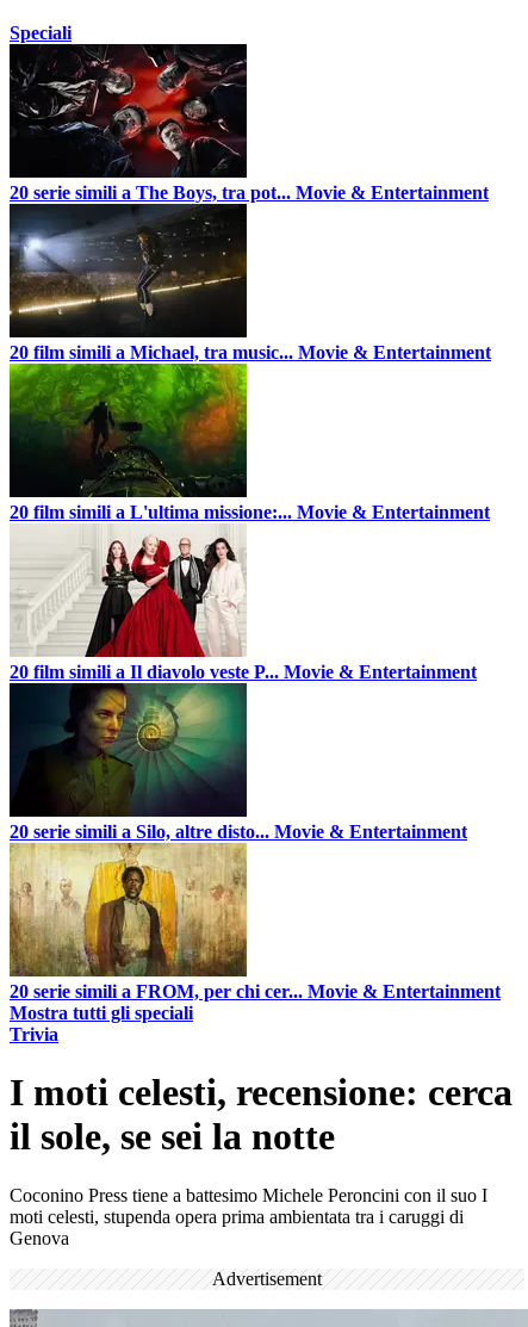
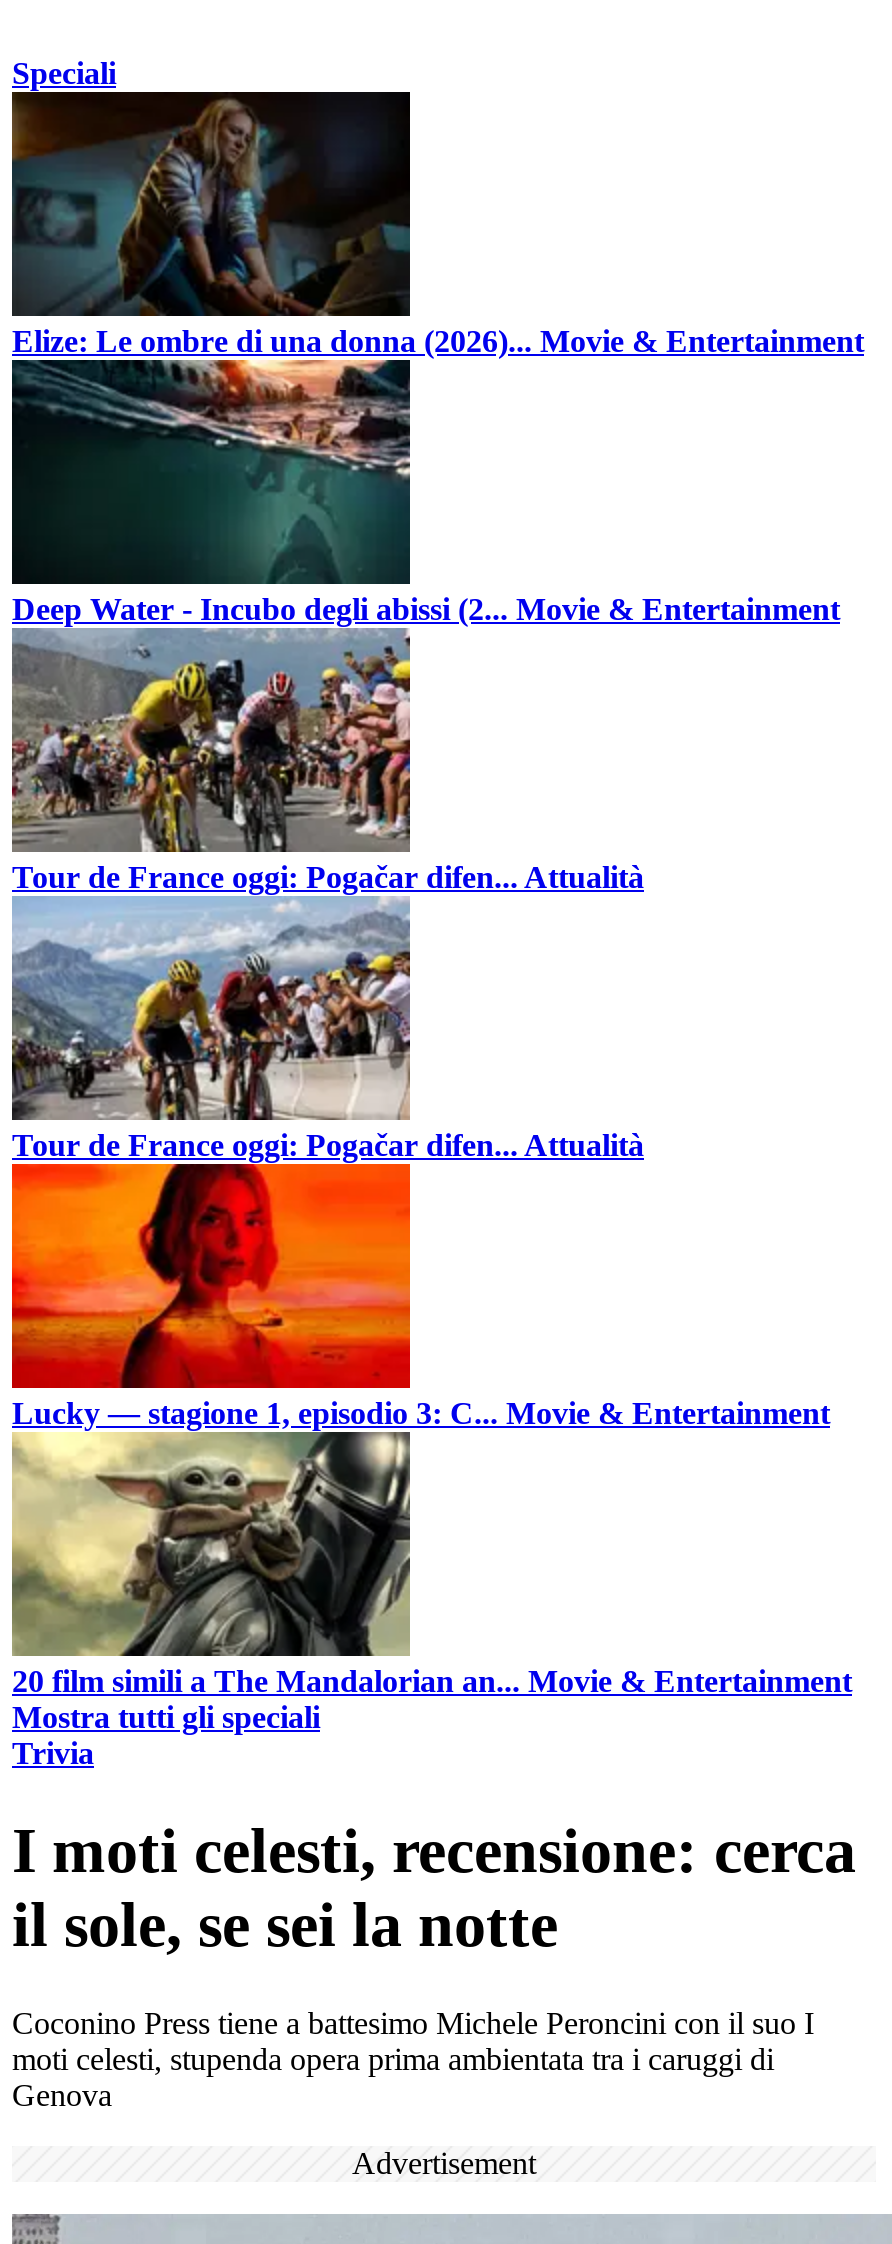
[10,46,489,202] [image] | 20 serie simili a The Boys, tra pot... Movie & Entertainment -> [12,94,864,358] [image] | Elize: Le ombre di una donna (2026)... Movie & Entertainment
[8,211,491,362] [image] | 20 film simili a Michael, tra music... Movie & Entertainment -> [10,372,840,626] [image] | Deep Water - Incubo degli abissi (2... Movie & Entertainment
[8,371,490,522] [image] | 20 film simili a L'ultima missione:... Movie & Entertainment -> [10,640,644,894] [image] | Tour de France oggi: Pogačar difen... Attualità
[10,531,477,682] [image] | 20 film simili a Il diavolo veste P... Movie & Entertainment -> [10,908,644,1162] [image] | Tour de France oggi: Pogačar difen... Attualità
[8,690,467,842] [image] | 20 serie simili a Silo, altre disto... Movie & Entertainment -> [10,1176,830,1430] [image] | Lucky — stagione 1, episodio 3: C... Movie & Entertainment
[10,850,501,1001] [image] | 20 serie simili a FROM, per chi cer... Movie & Entertainment -> [12,1444,852,1698] [image] | 20 film simili a The Mandalorian an... Movie & Entertainment

